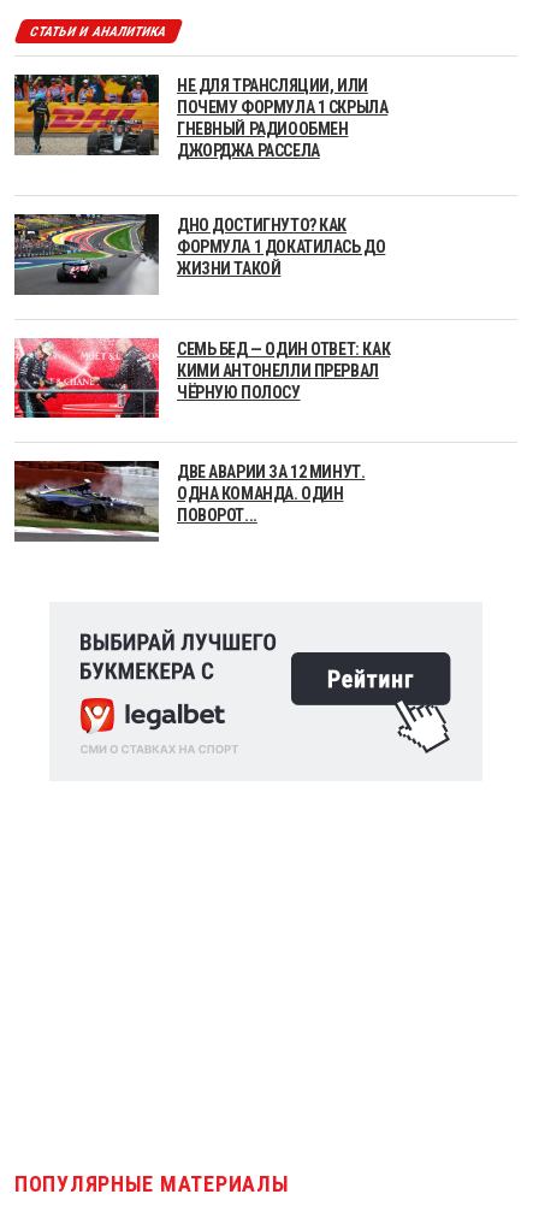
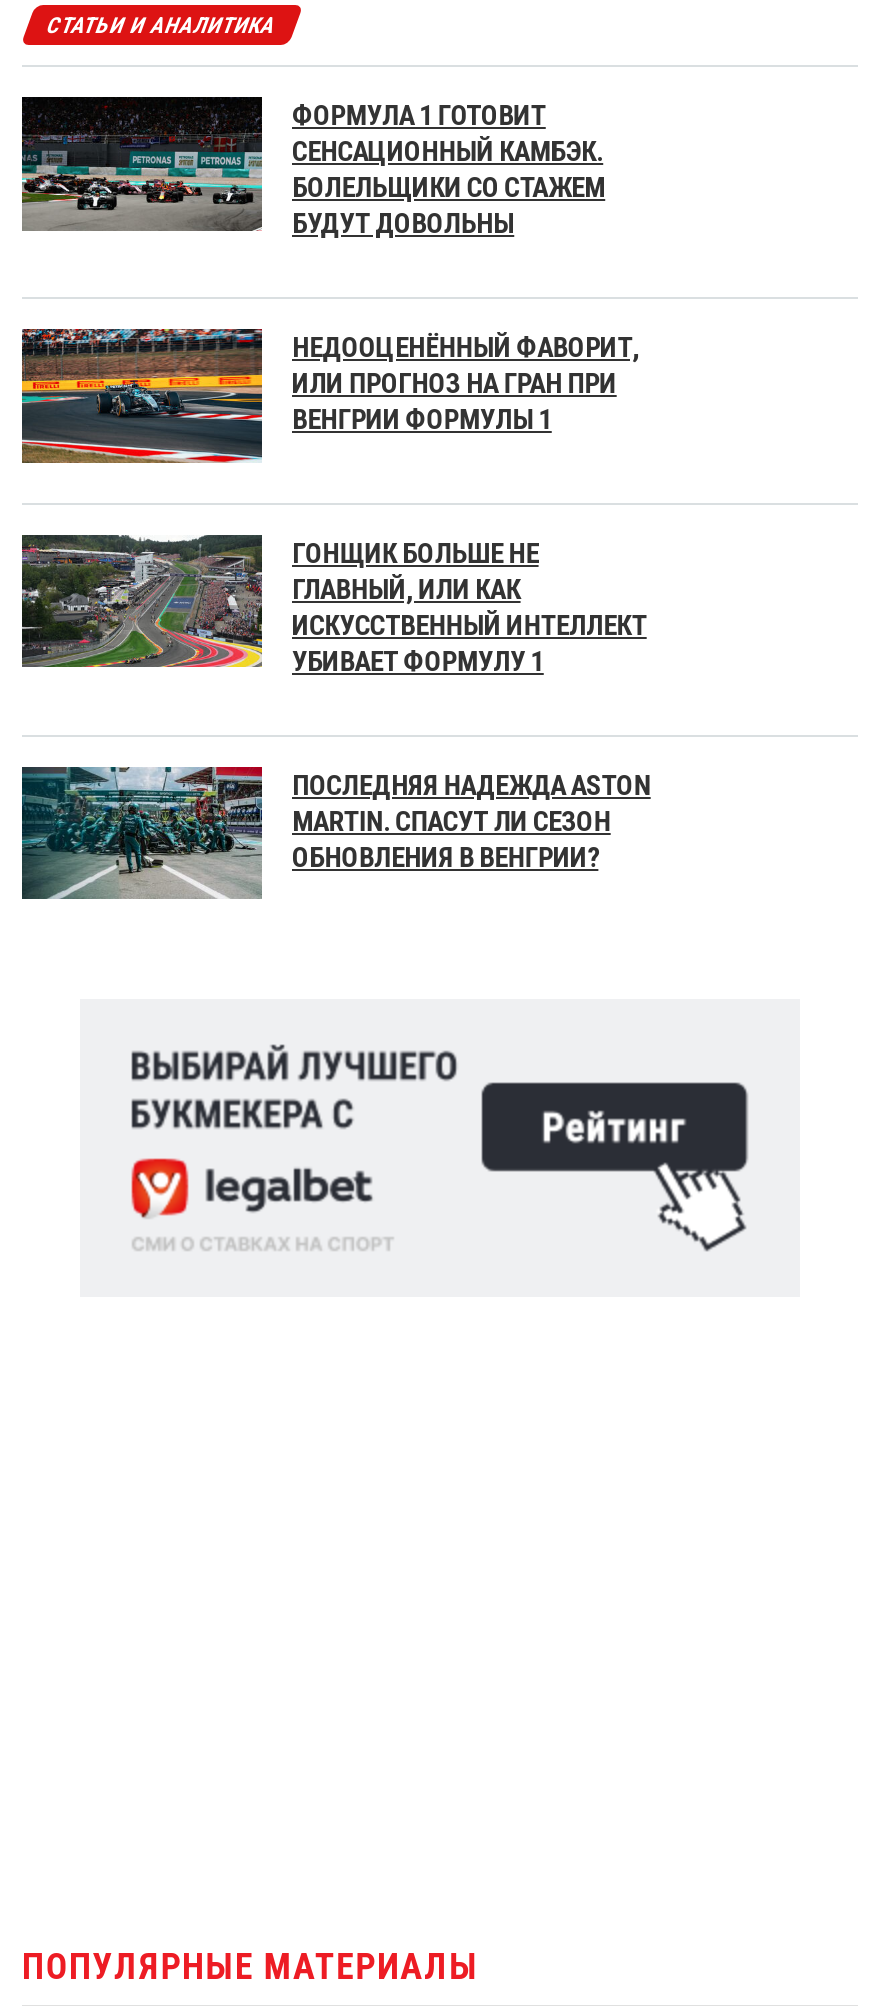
[13,73,388,160] [image] | НЕ ДЛЯ ТРАНСЛЯЦИИ, ИЛИ | ПОЧЕМУ ФОРМУЛА 1 СКРЫЛА | ГНЕВНЫЙ РАДИООБМЕН | ДЖОРДЖА РАССЕЛА -> [20,95,605,239] [image] | ФОРМУЛА 1 ГОТОВИТ | СЕНСАЦИОННЫЙ КАМБЭК. | БОЛЕЛЬЩИКИ СО СТАЖЕМ | БУДУТ ДОВОЛЬНЫ
[14,213,385,295] [image] | ДНО ДОСТИГНУТО? КАК | ФОРМУЛА 1 ДОКАТИЛАСЬ ДО | ЖИЗНИ ТАКОЙ -> [20,329,640,463] [image] | НЕДООЦЕНЁННЫЙ ФАВОРИТ, | ИЛИ ПРОГНОЗ НА ГРАН ПРИ | ВЕНГРИИ ФОРМУЛЫ 1
[13,337,390,419] [image] | СЕМЬ БЕД — ОДИН ОТВЕТ: КАК | КИМИ АНТОНЕЛЛИ ПРЕРВАЛ | ЧЁРНУЮ ПОЛОСУ -> [20,533,647,676] [image] | ГОНЩИК БОЛЬШЕ НЕ | ГЛАВНЫЙ, ИЛИ КАК | ИСКУССТВЕННЫЙ ИНТЕЛЛЕКТ | УБИВАЕТ ФОРМУЛУ 1
[13,460,365,543] [image] | ДВЕ АВАРИИ ЗА 12 МИНУТ. | ОДНА КОМАНДА. ОДИН | ПОВОРОТ... -> [20,765,651,899] [image] | ПОСЛЕДНЯЯ НАДЕЖДА ASTON | MARTIN. СПАСУТ ЛИ СЕЗОН | ОБНОВЛЕНИЯ В ВЕНГРИИ?

